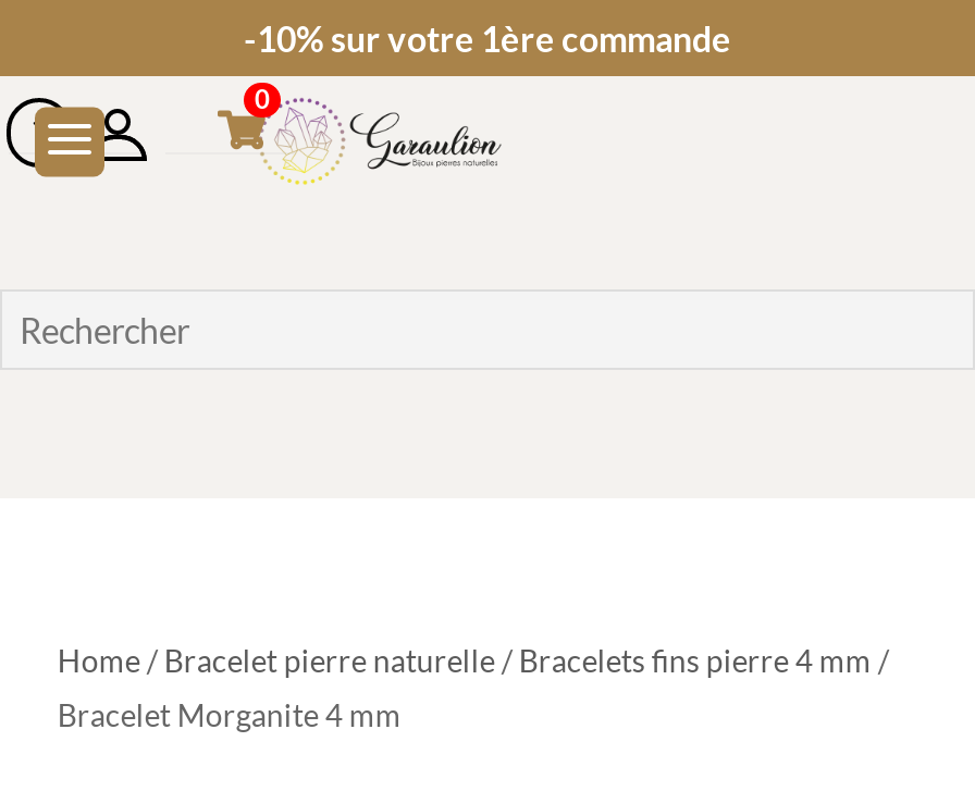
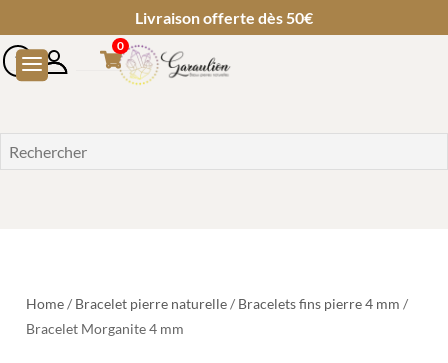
[244,17,731,59] -10% sur votre 1ère commande -> [135,8,313,27] Livraison offerte dès 50€

